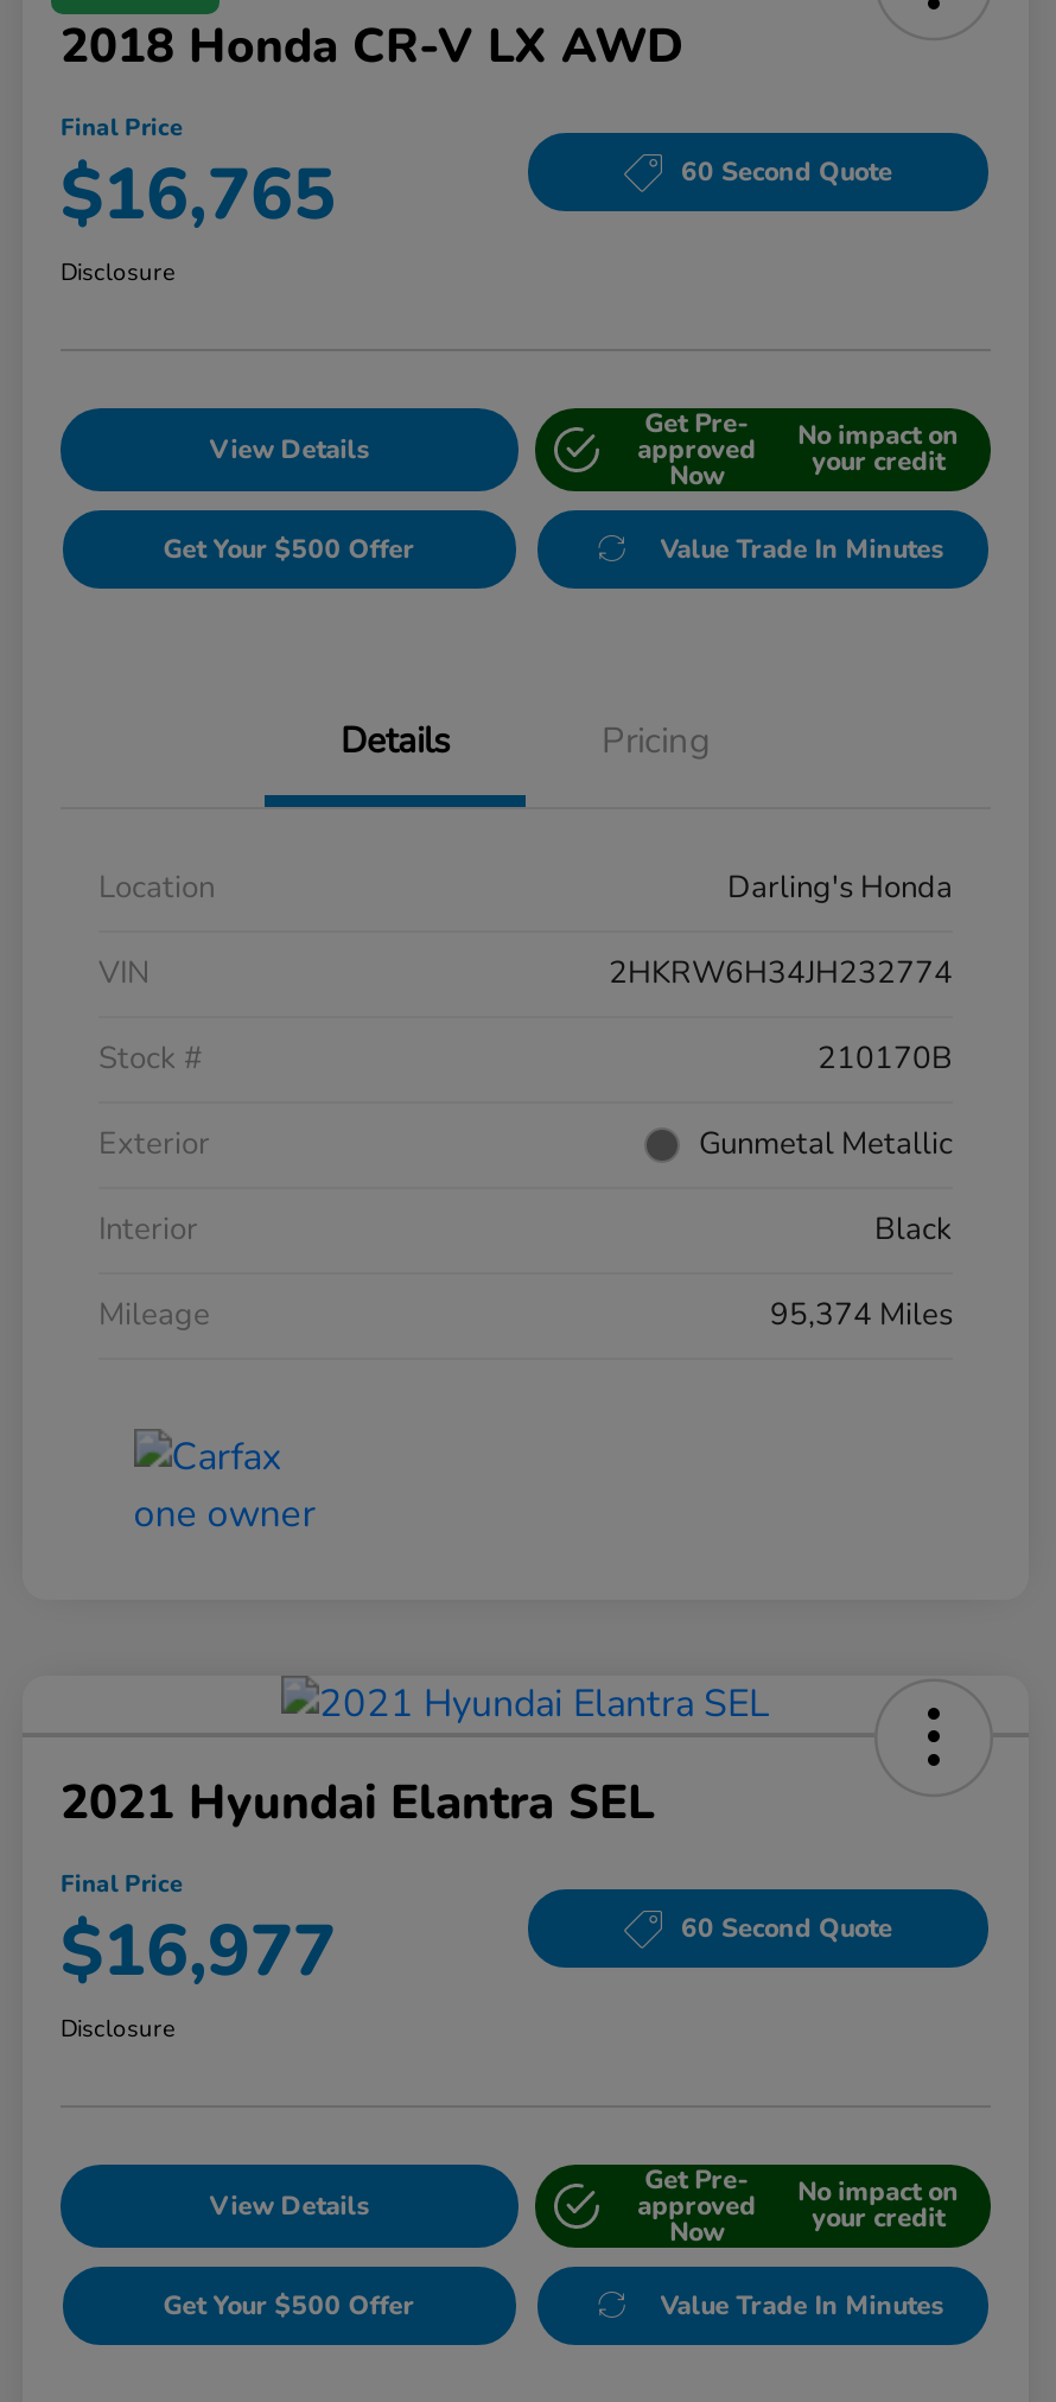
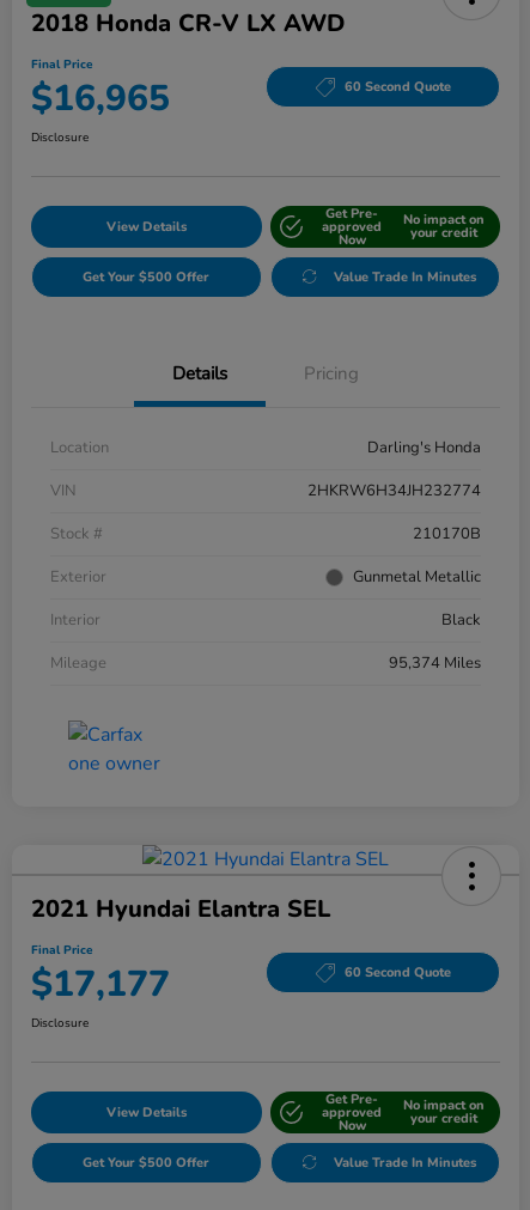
[61,147,336,244] $16,765 -> [31,74,170,123] $16,965
[61,1903,336,2000] $16,977 -> [31,960,170,1009] $17,177

